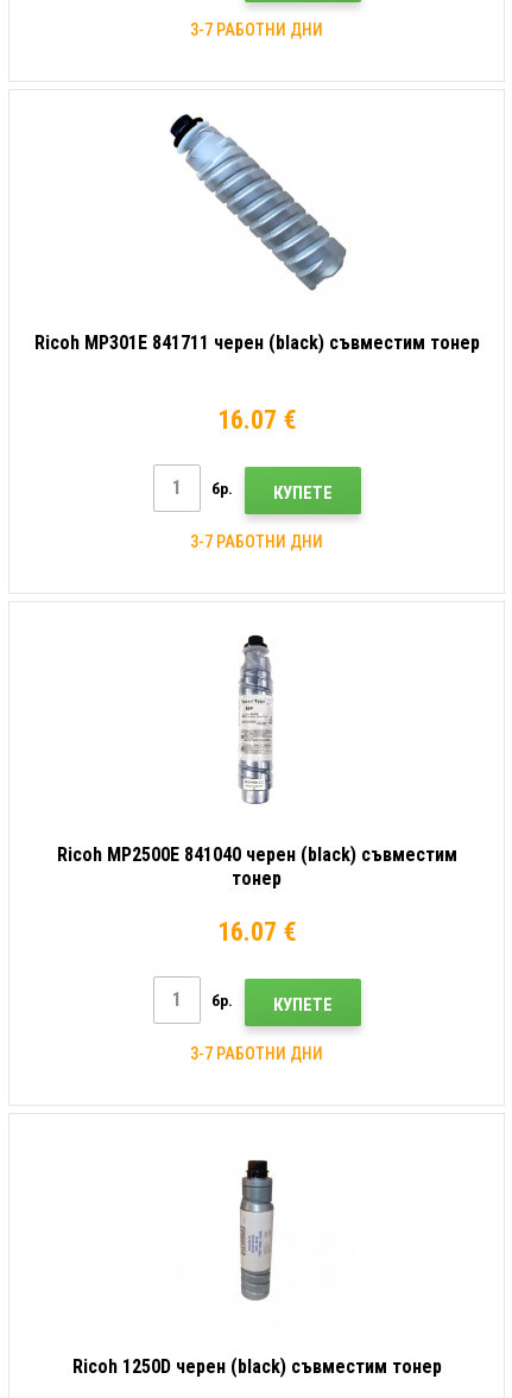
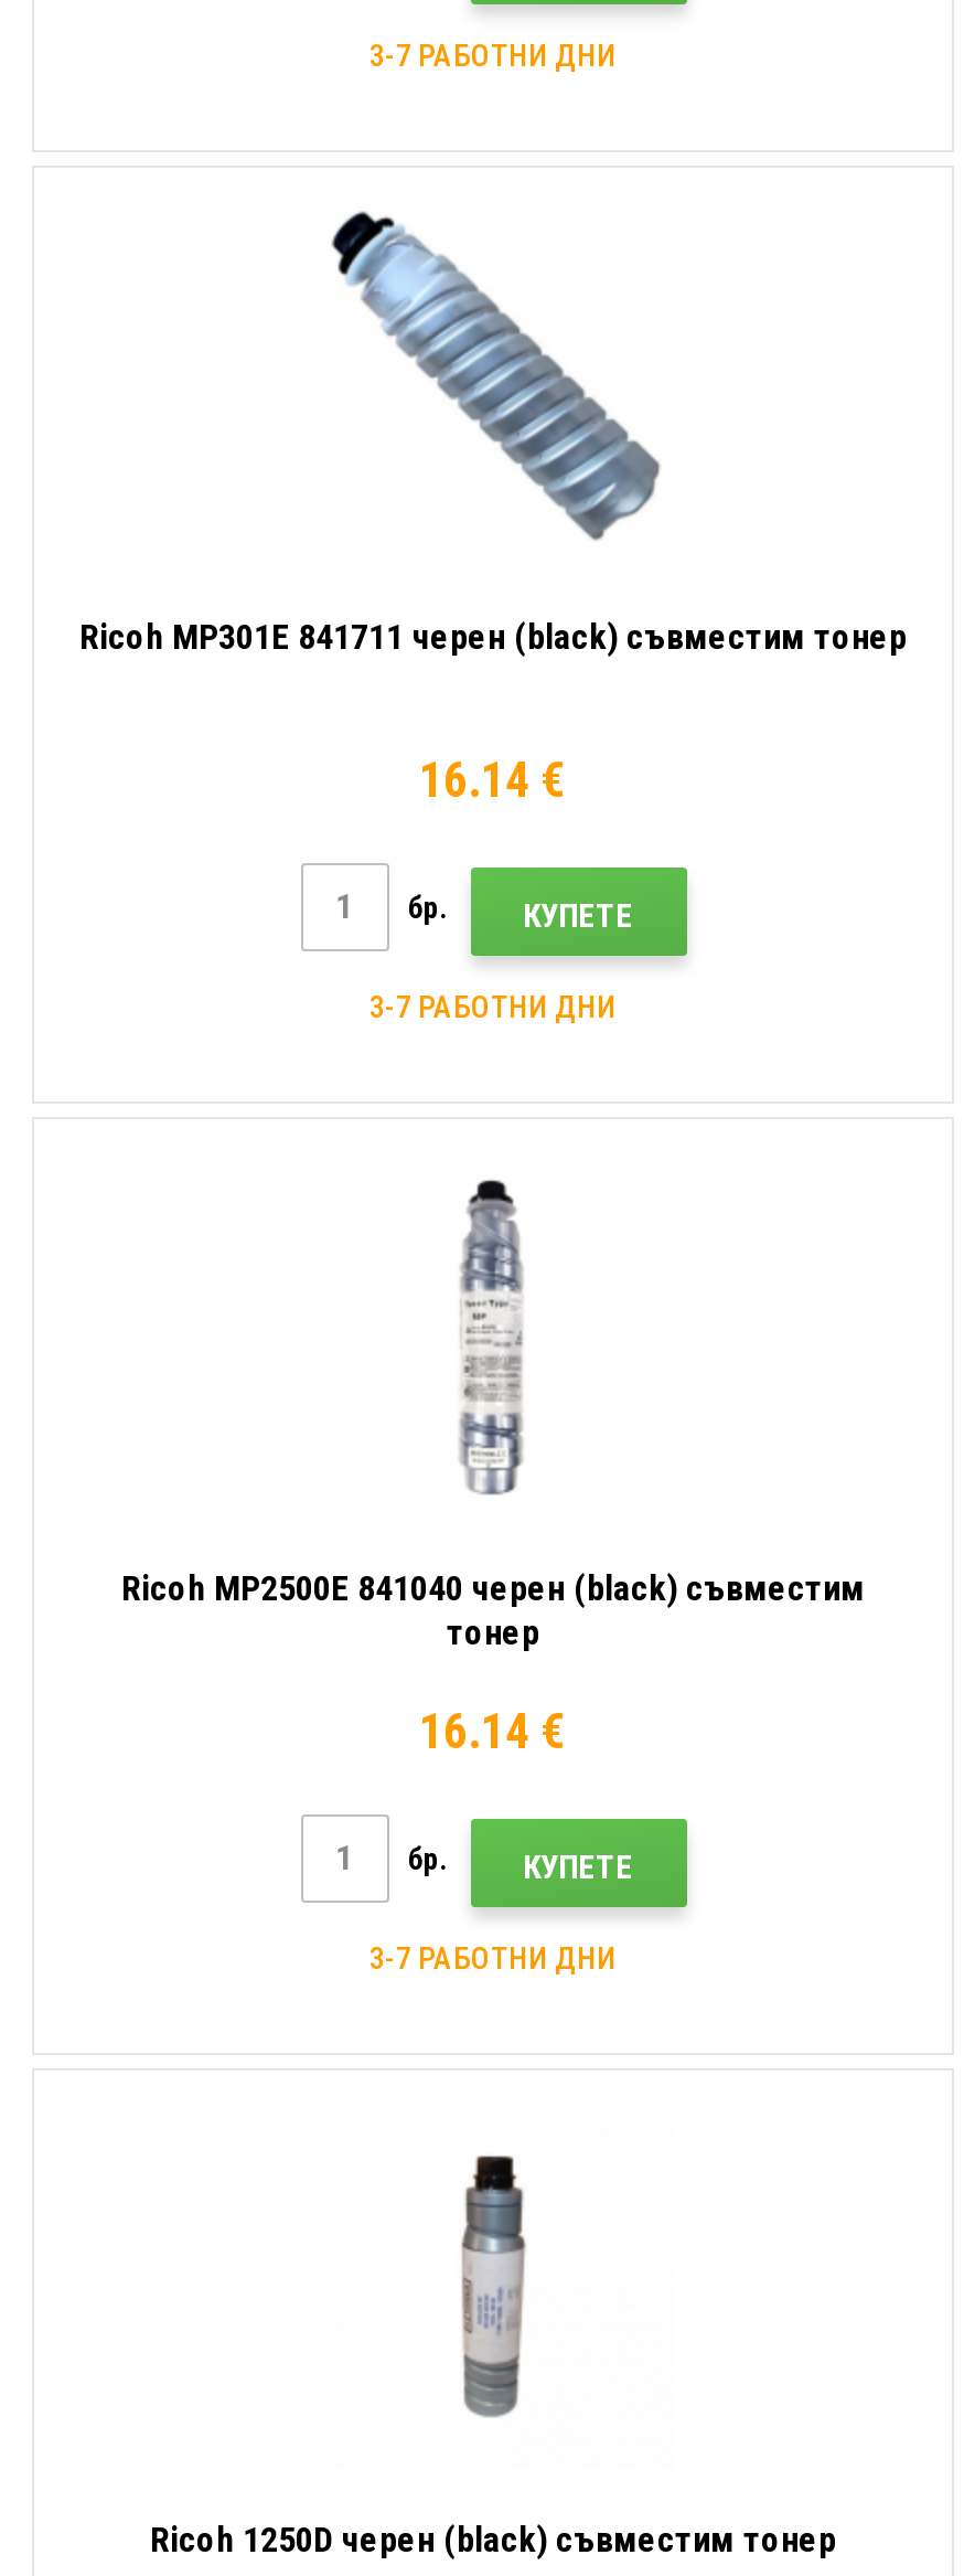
[217,405,296,434] 16.07 € -> [419,752,567,807] 16.14 €
[217,917,296,946] 16.07 € -> [419,1704,567,1759] 16.14 €

